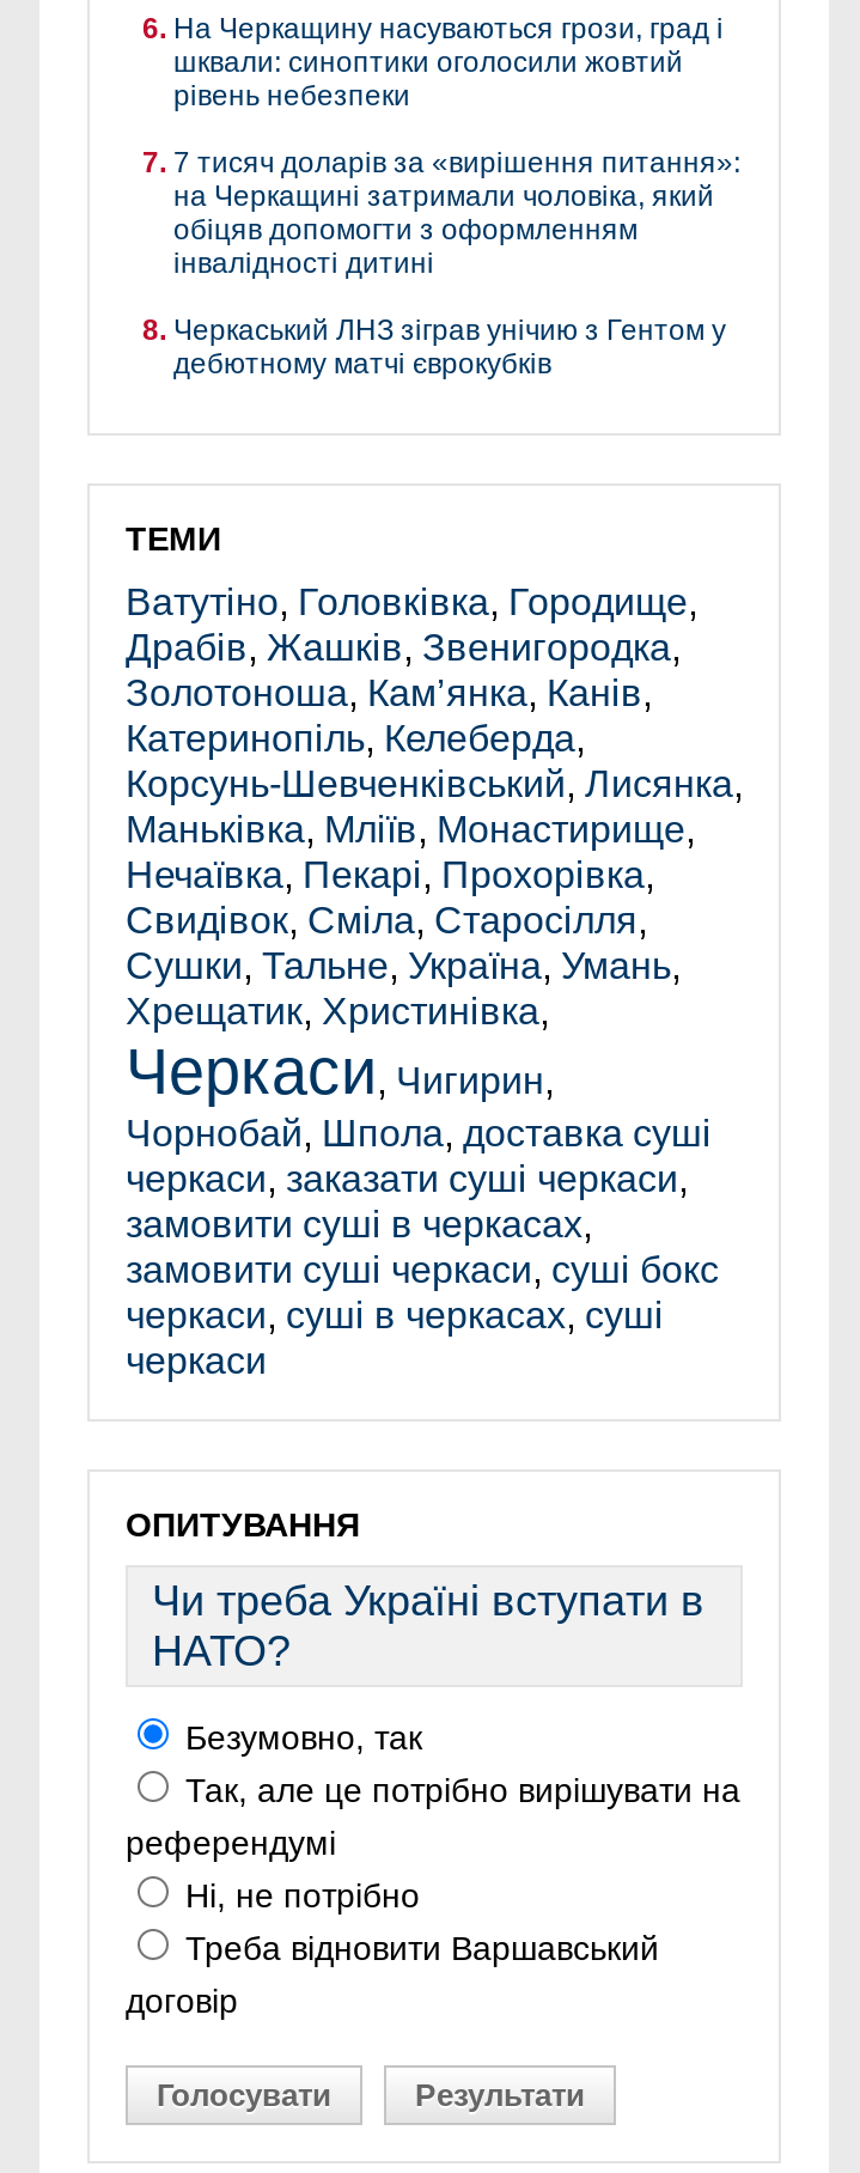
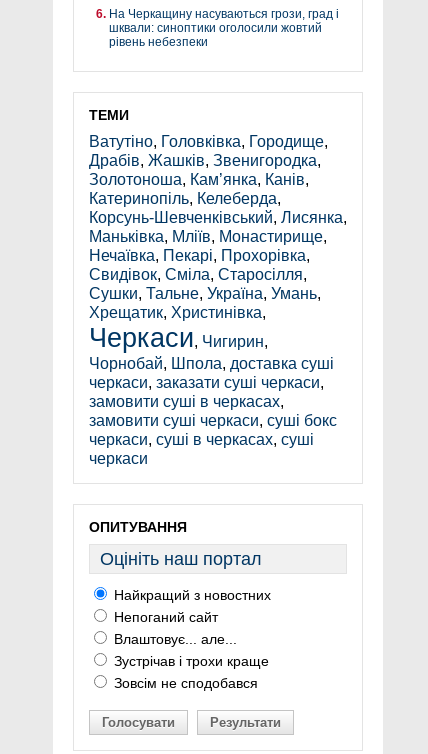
[173,147,740,381] 7 тисяч доларів за «вирішення питання»: | на Черкащині затримали чоловіка, який | обіцяв допомогти з оформленням | інвалідності дитині | Черкаський ЛНЗ зіграв унічию з Гентом у | дебютному матчі єврокубків -> none
[152,1578,705,1676] Чи треба Україні вступати в | НАТО? -> [100,549,262,569] Оцініть наш портал
[126,1719,740,2021] Безумовно, так | Так, але це потрібно вирішувати на | референдумі | Ні, не потрібно | Треба відновити Варшавський | договір -> [110,587,271,691] Найкращий з новостних | Непоганий сайт | Влаштовує... але... | Зустрічав і трохи краще | Зовсім не сподобався

